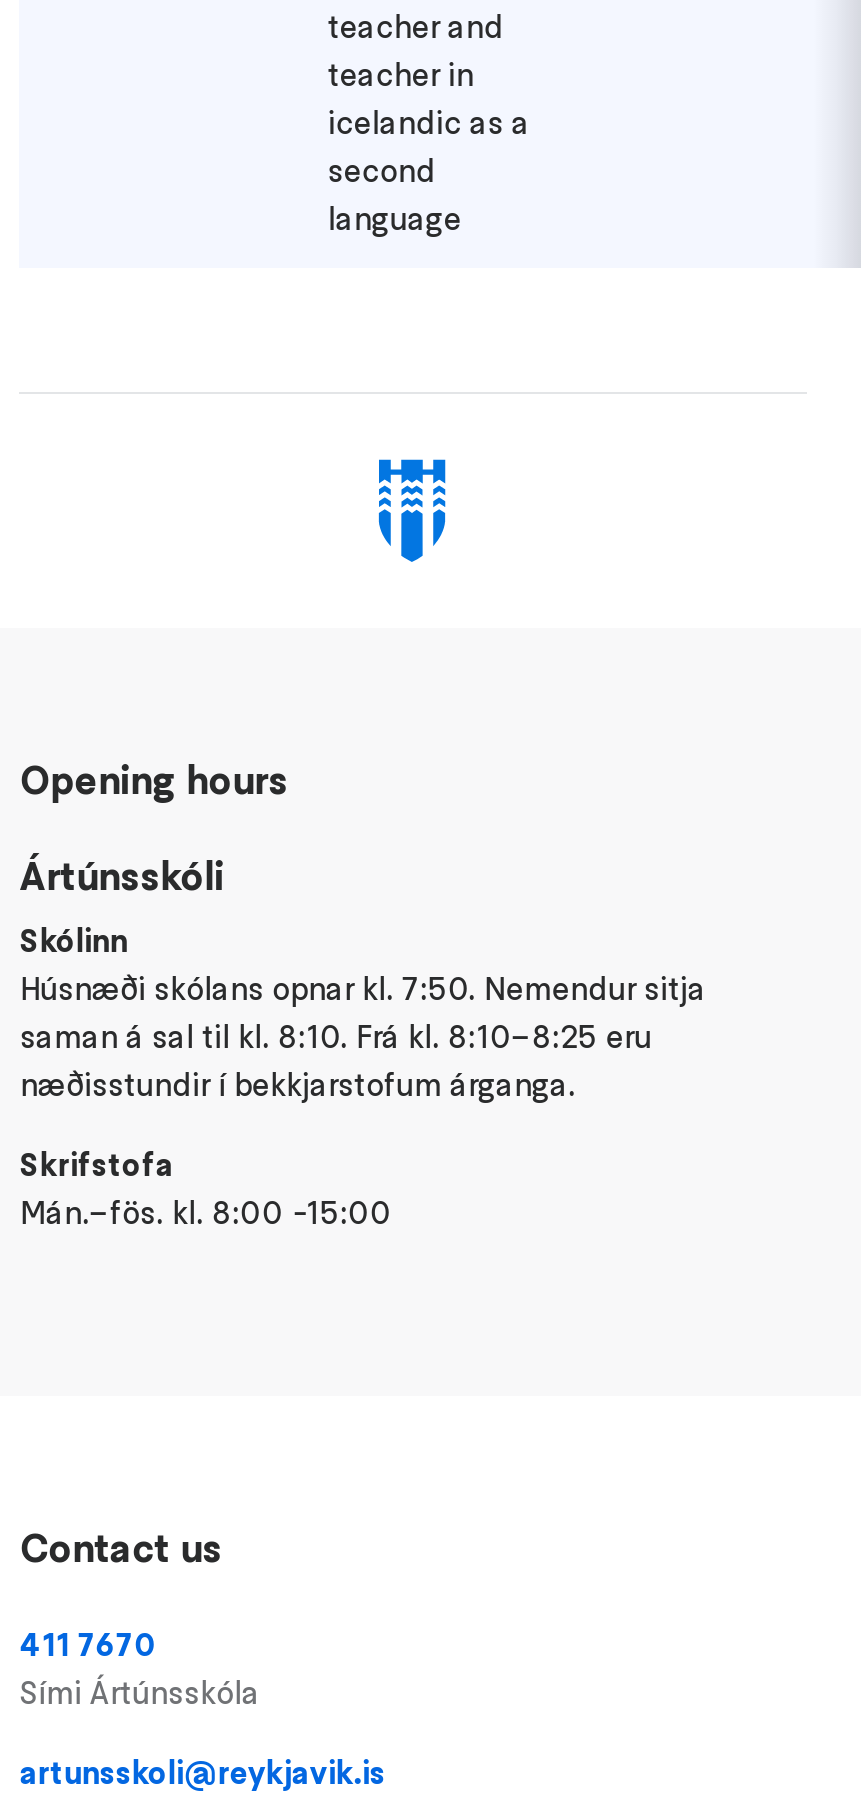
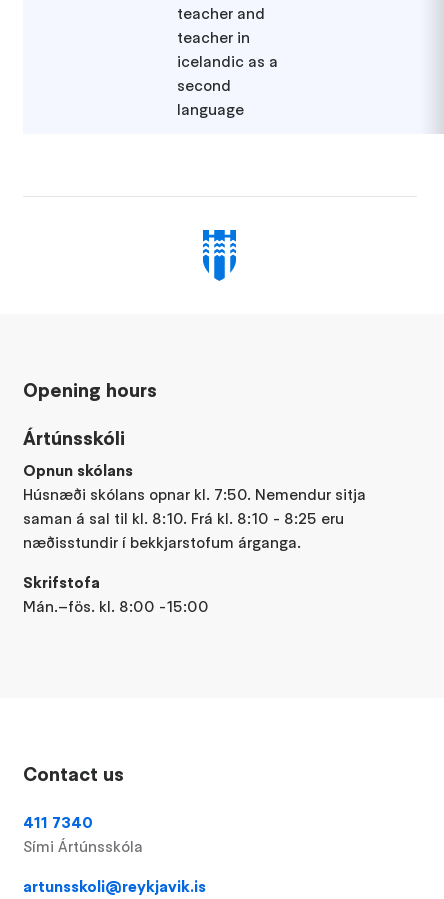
[20,920,144,960] Skólinn -> [23,460,141,480] Opnun skólans
[20,1016,652,1056] saman á sal til kl. 8:10. Frá kl. 8:10–8:25 eru -> [23,508,344,528] saman á sal til kl. 8:10. Frá kl. 8:10 - 8:25 eru
[20,1624,156,1664] 411 7670 -> [23,812,93,832] 411 7340

